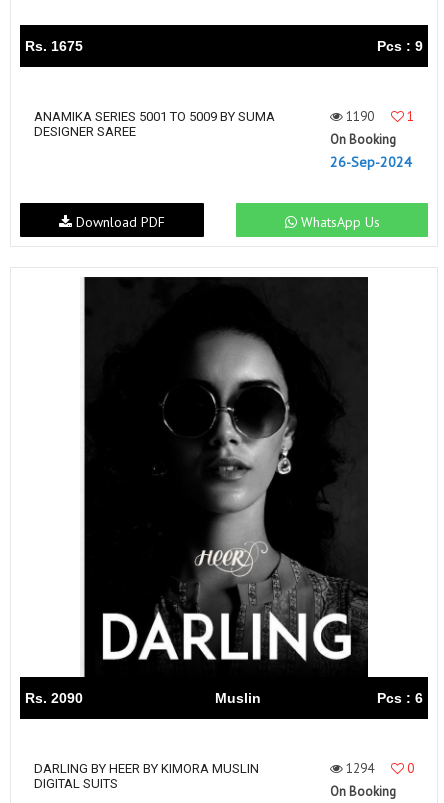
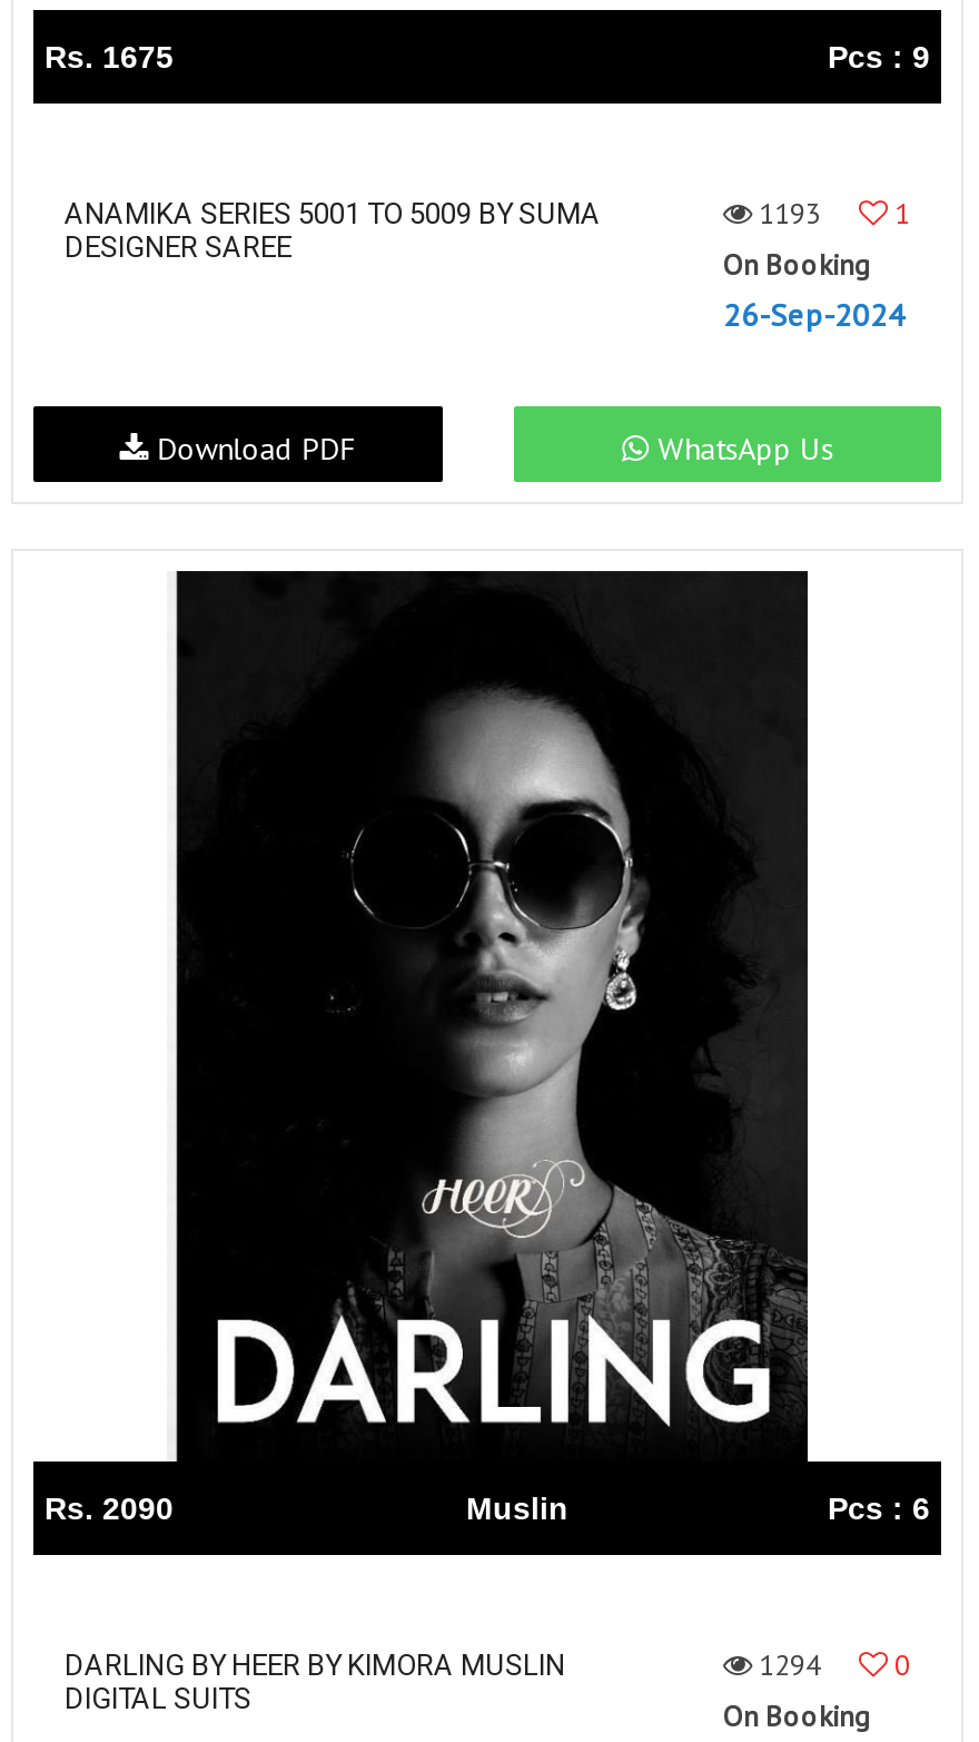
[346,108,414,125] 1190 1 -> [759,195,910,233] 1193 1

